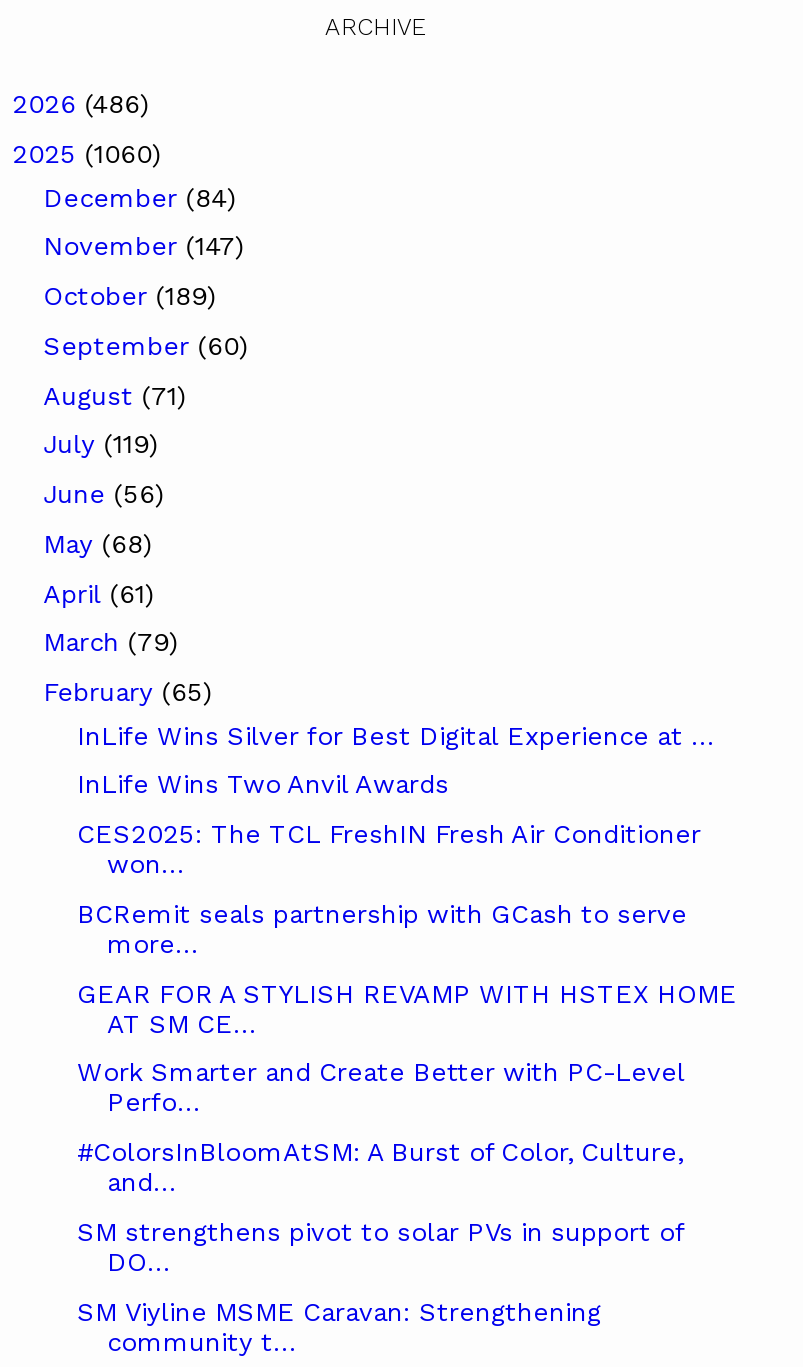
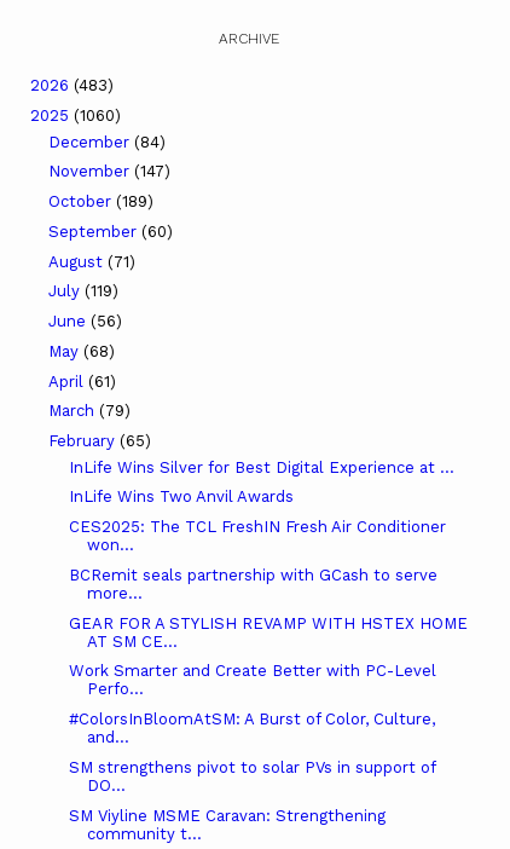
[12,90,150,120] 2026 (486) -> [30,77,113,95] 2026 (483)

